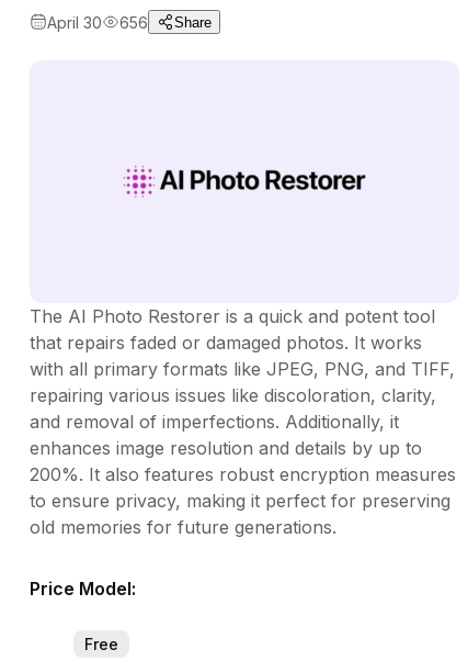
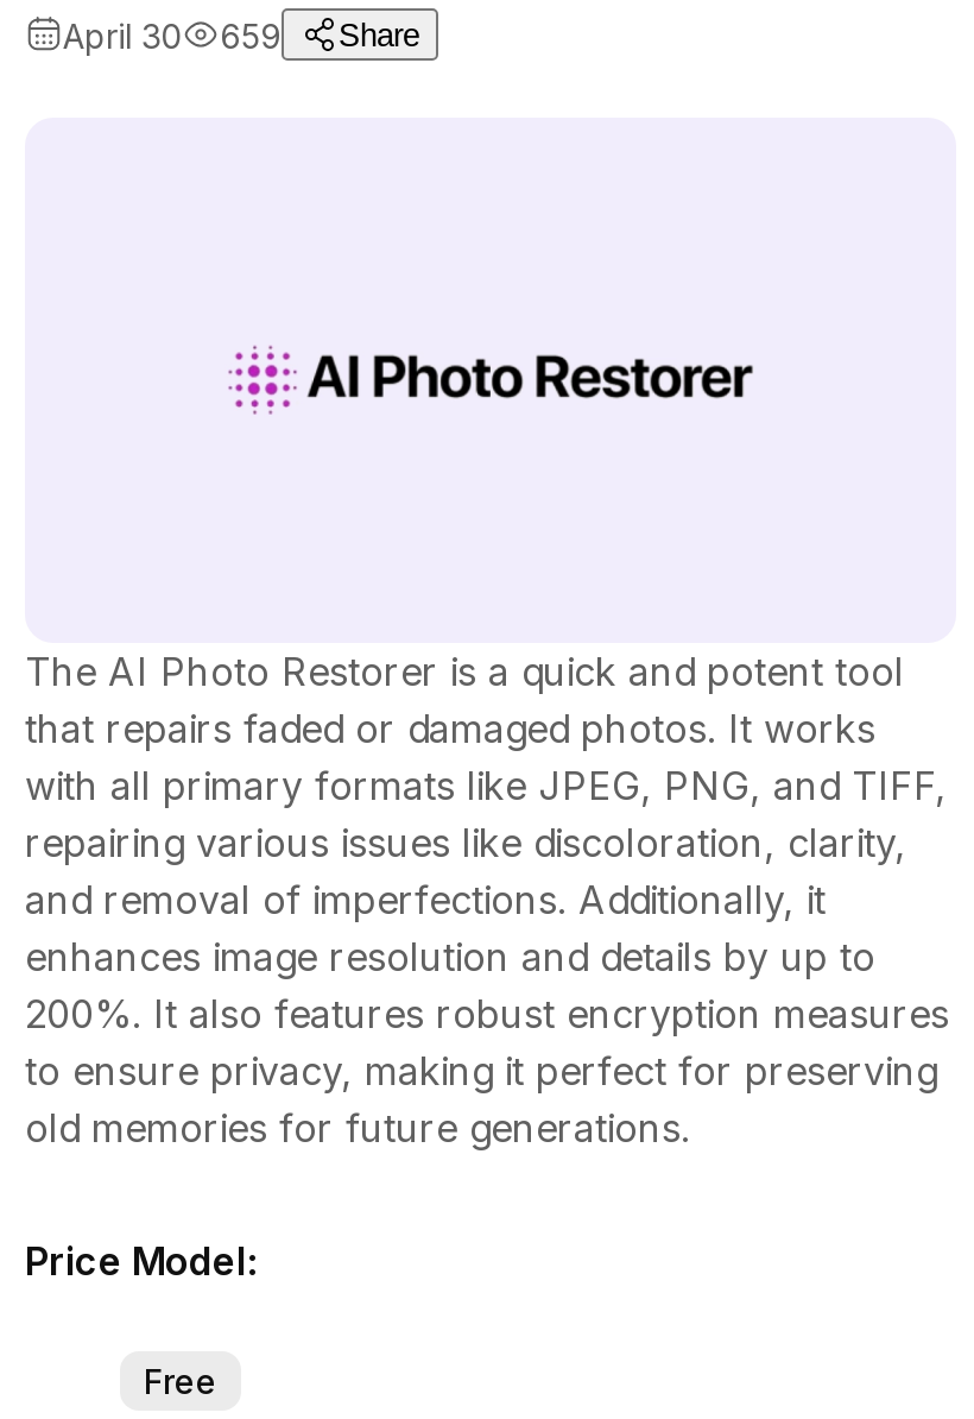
[47,13,212,32] April 30 656 Share -> [63,15,419,55] April 30 659 Share

